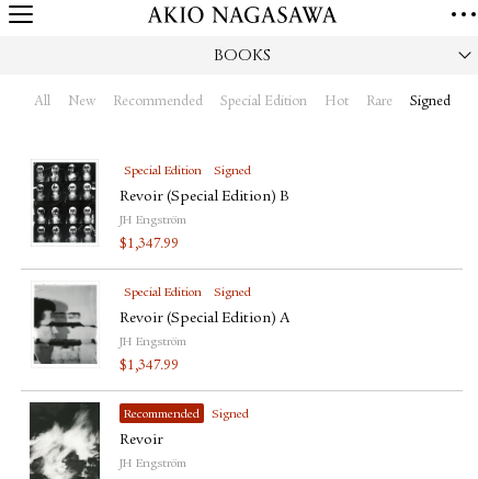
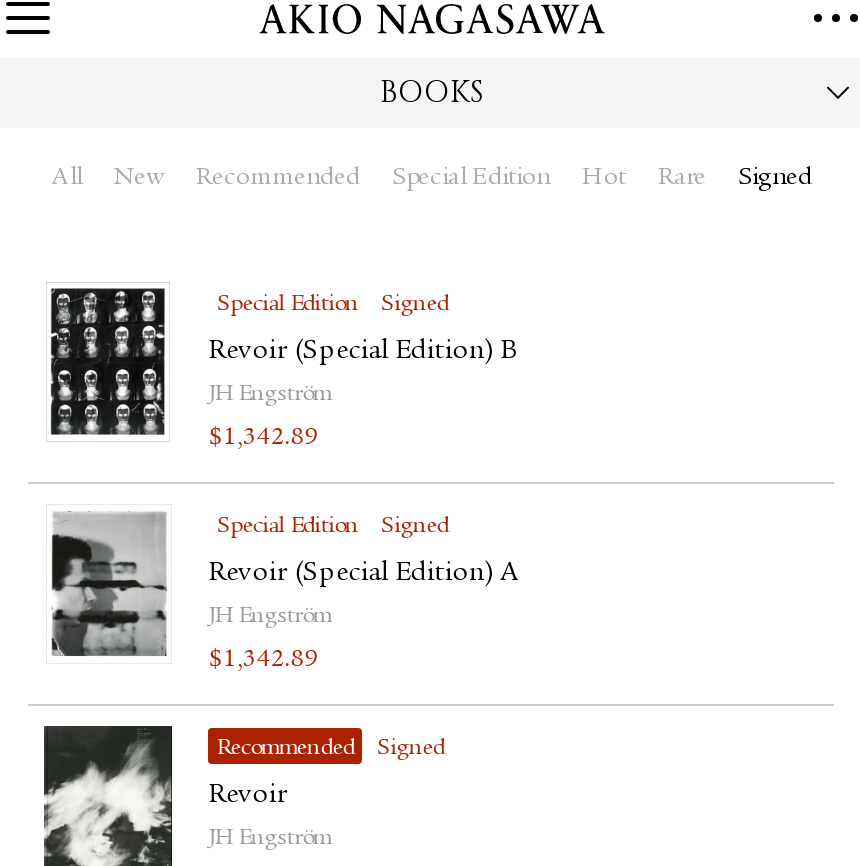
[120,238,179,252] $1,347.99 -> [209,426,319,452] $1,342.89
[120,360,179,374] $1,347.99 -> [209,648,319,674] $1,342.89

